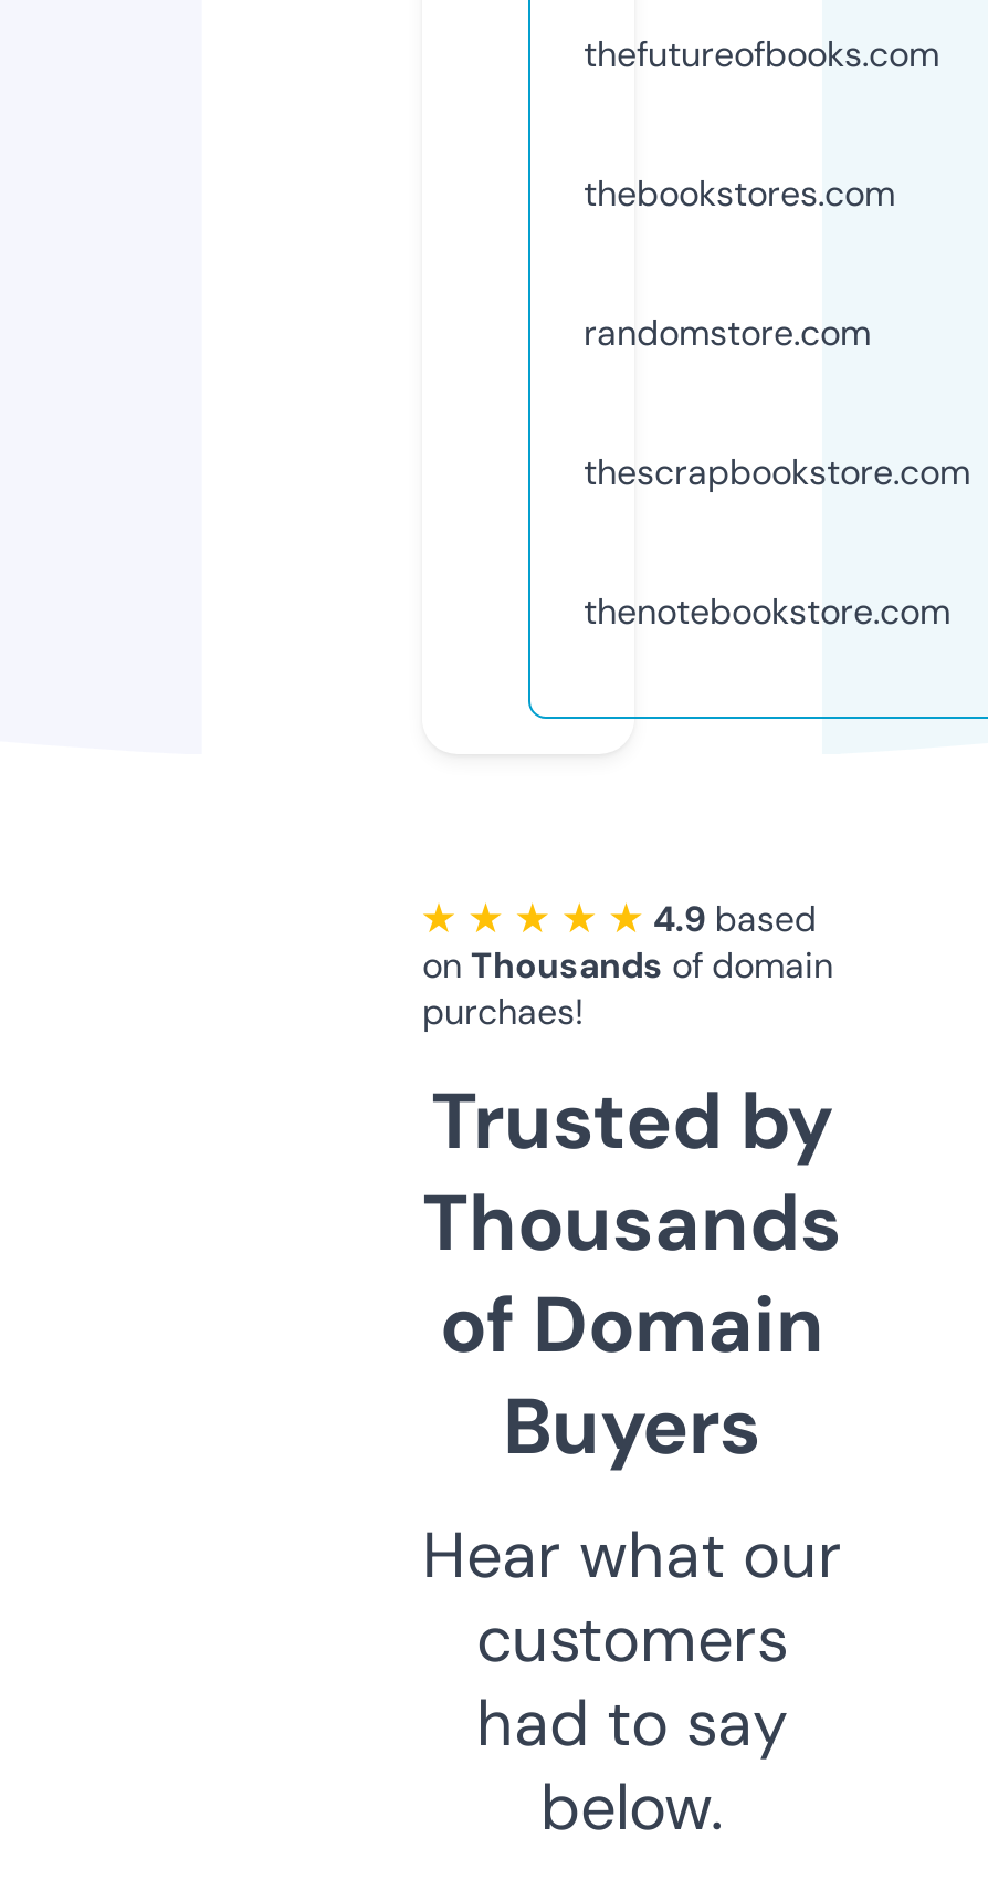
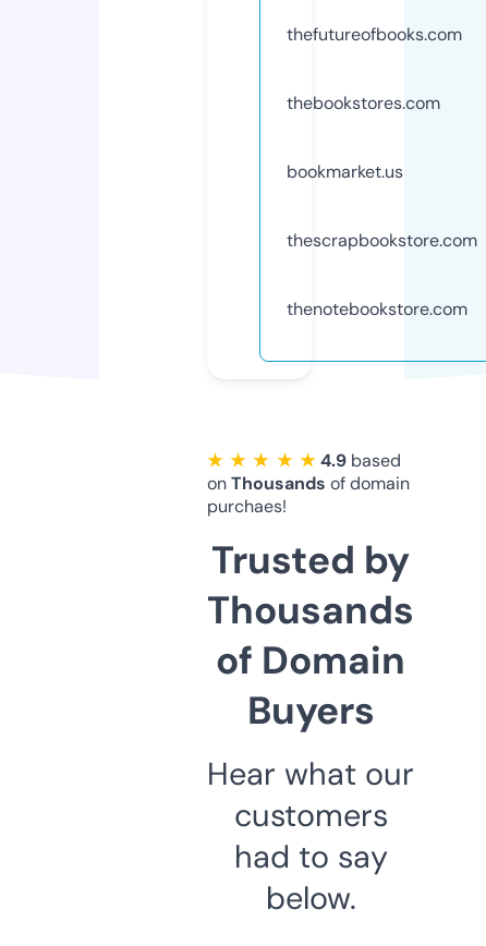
[584,309,871,356] randomstore.com -> [287,160,403,183] bookmarket.us

